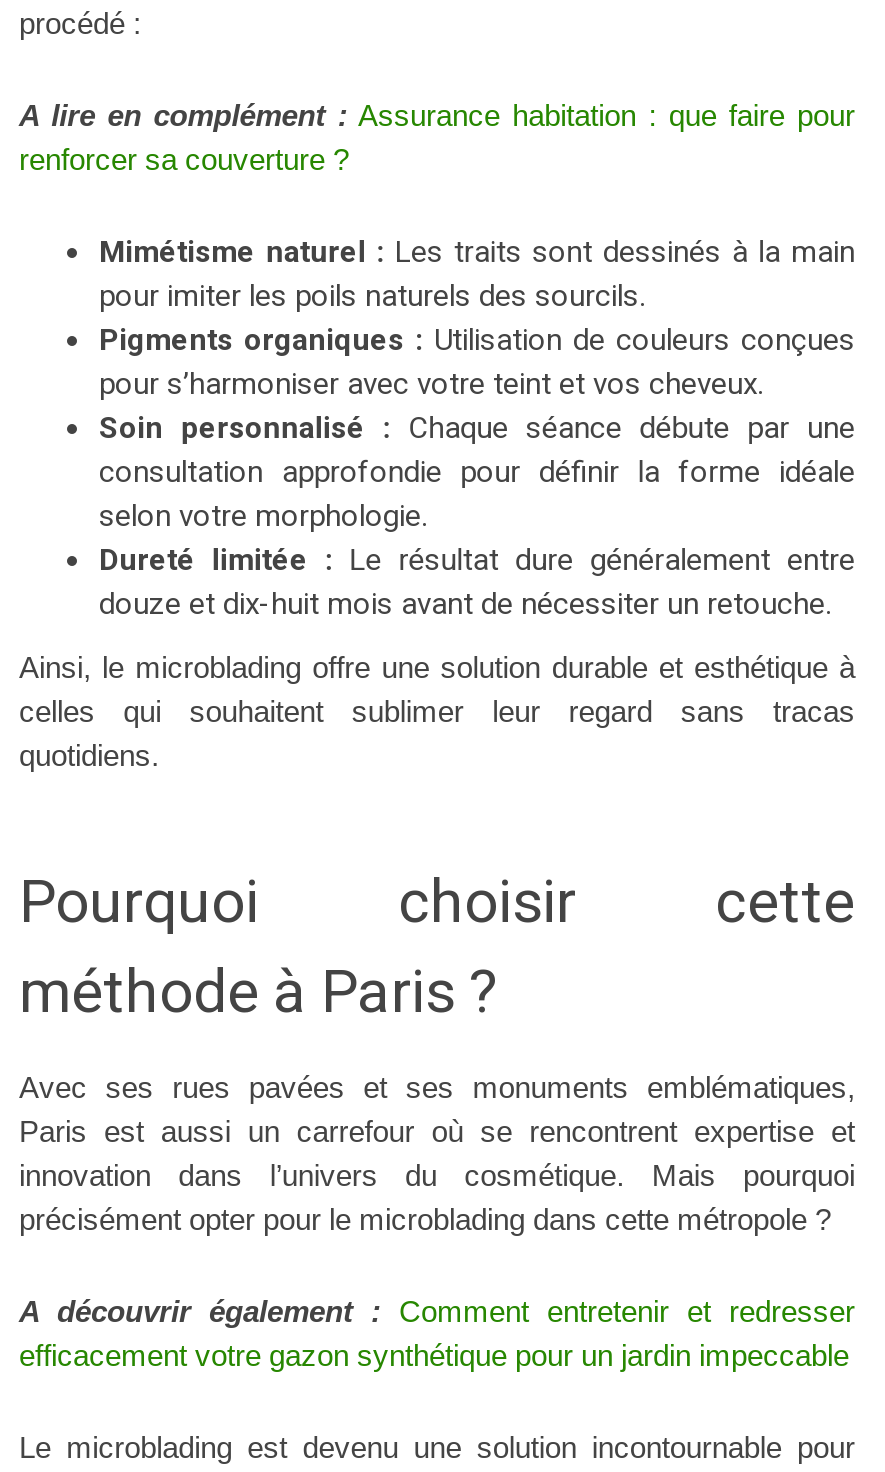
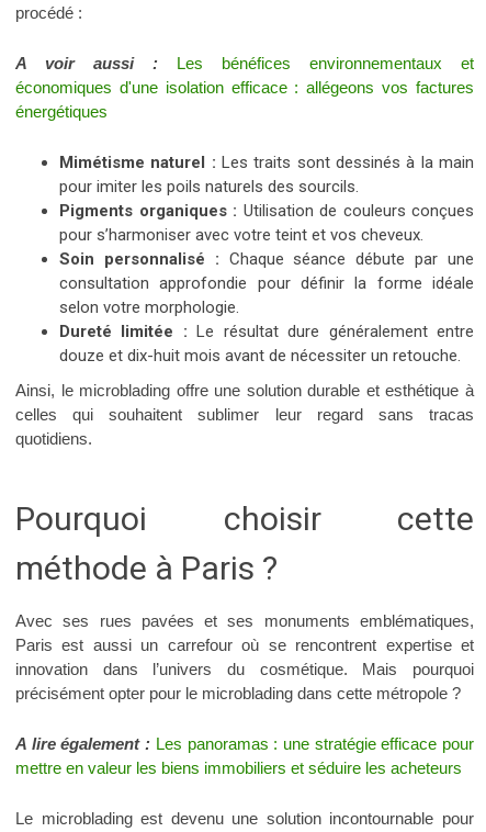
[19,98,855,176] A lire en complément : Assurance habitation : que faire pour | renforcer sa couverture ? -> [15,54,474,121] A voir aussi : | Les bénéfices environnementaux et | économiques d'une isolation efficace : allégeons vos factures | énergétiques
[19,1294,855,1372] A découvrir également : Comment entretenir et redresser | efficacement votre gazon synthétique pour un jardin impeccable -> [15,734,474,777] A lire également : Les panoramas : une stratégie efficace pour | mettre en valeur les biens immobiliers et séduire les acheteurs

